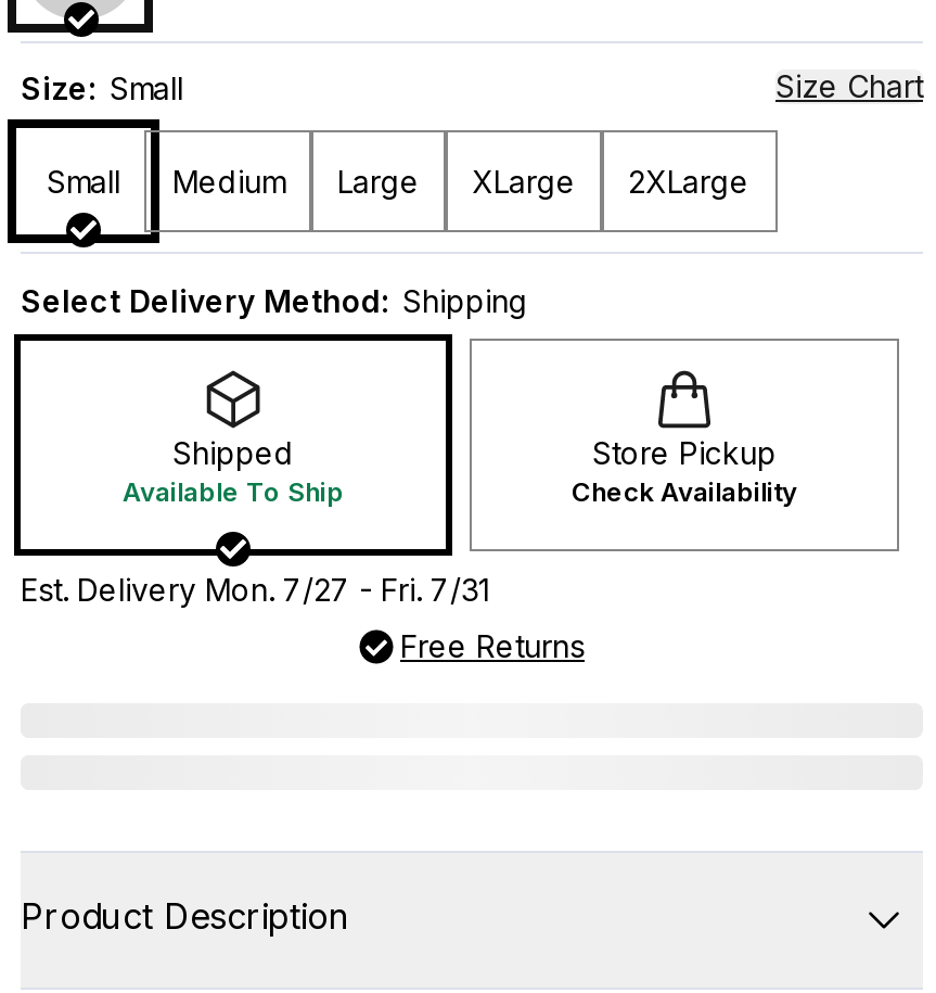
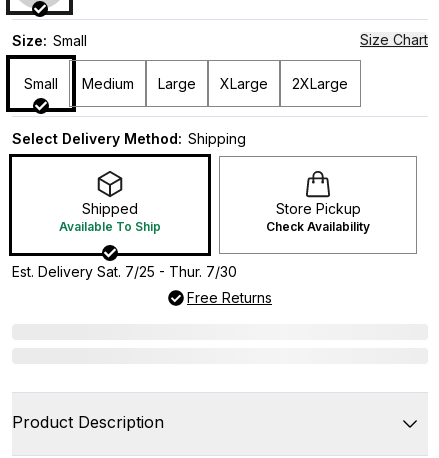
[21,570,489,607] Est. Delivery Mon. 7/27 - Fri. 7/31 -> [12,262,237,279] Est. Delivery Sat. 7/25 - Thur. 7/30

